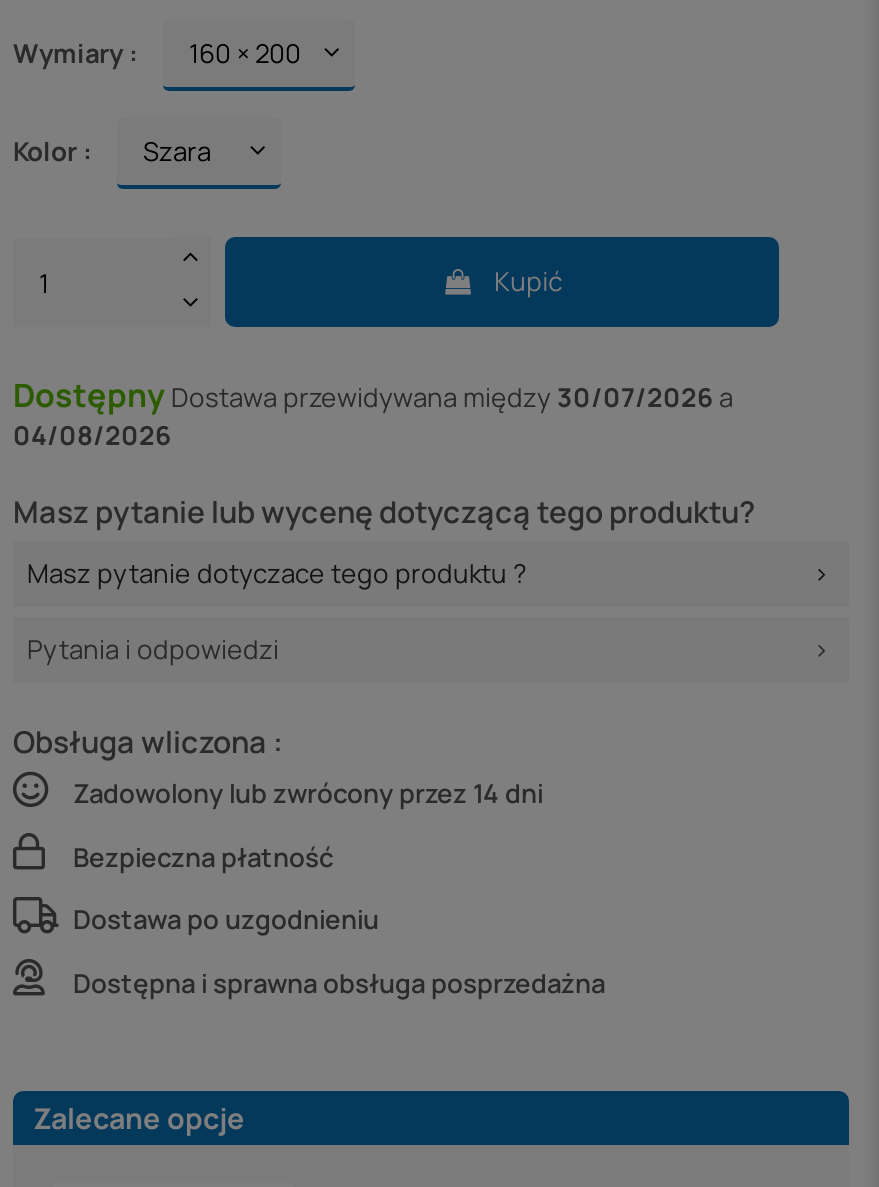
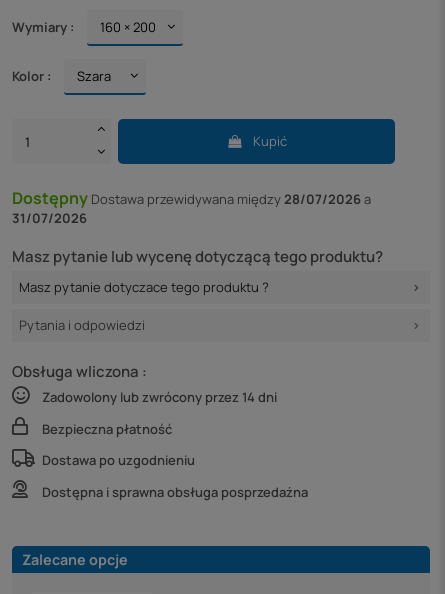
[13,373,733,417] Dostępny Dostawa przewidywana między 30/07/2026 a -> [12,187,371,209] Dostępny Dostawa przewidywana między 28/07/2026 a
[13,417,171,453] 04/08/2026 -> [12,209,87,227] 31/07/2026

